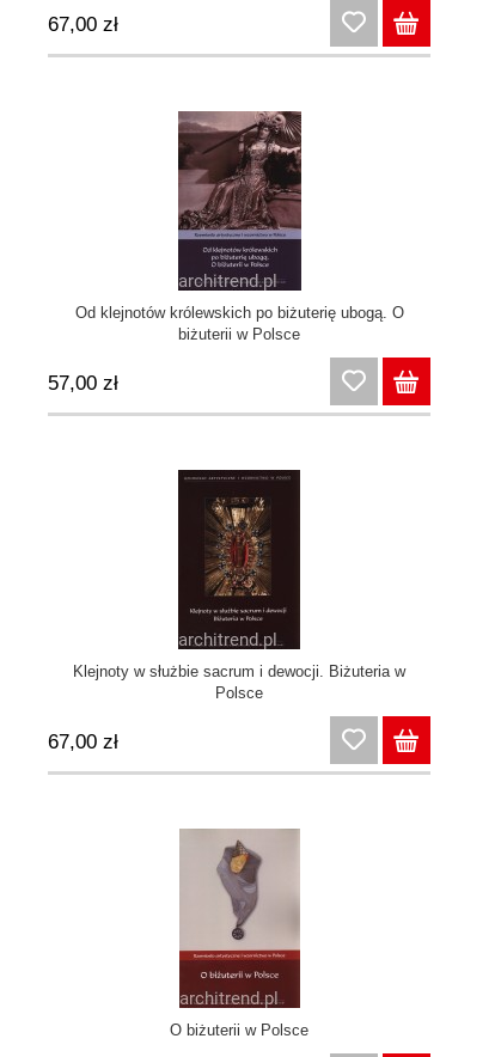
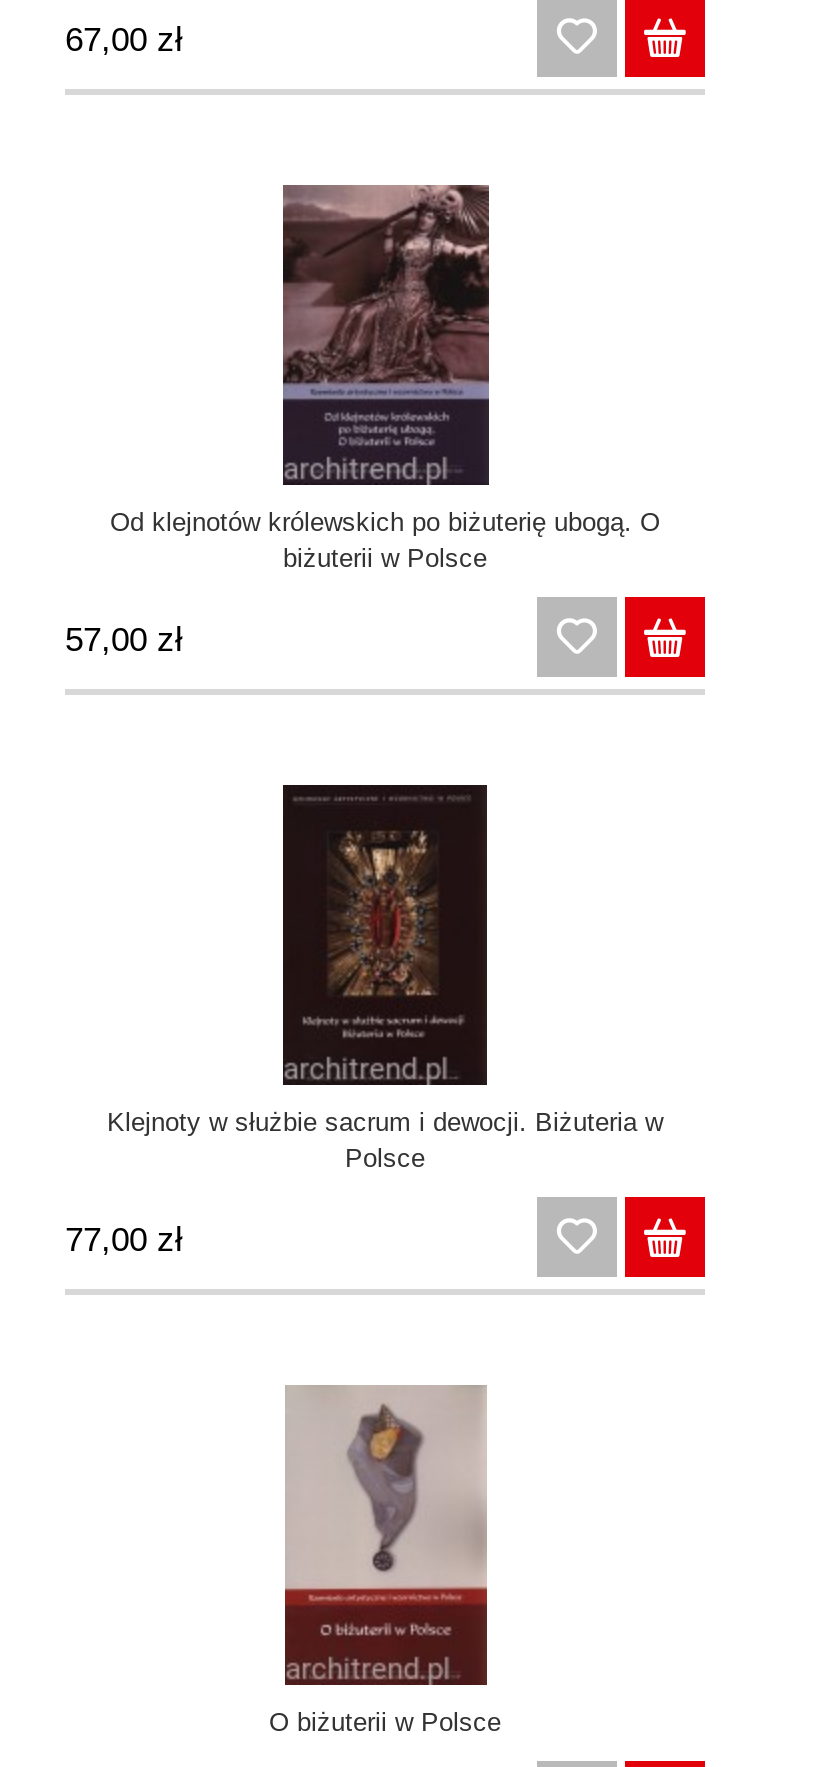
[48,731,118,754] 67,00 zł -> [65,1222,183,1260] 77,00 zł

